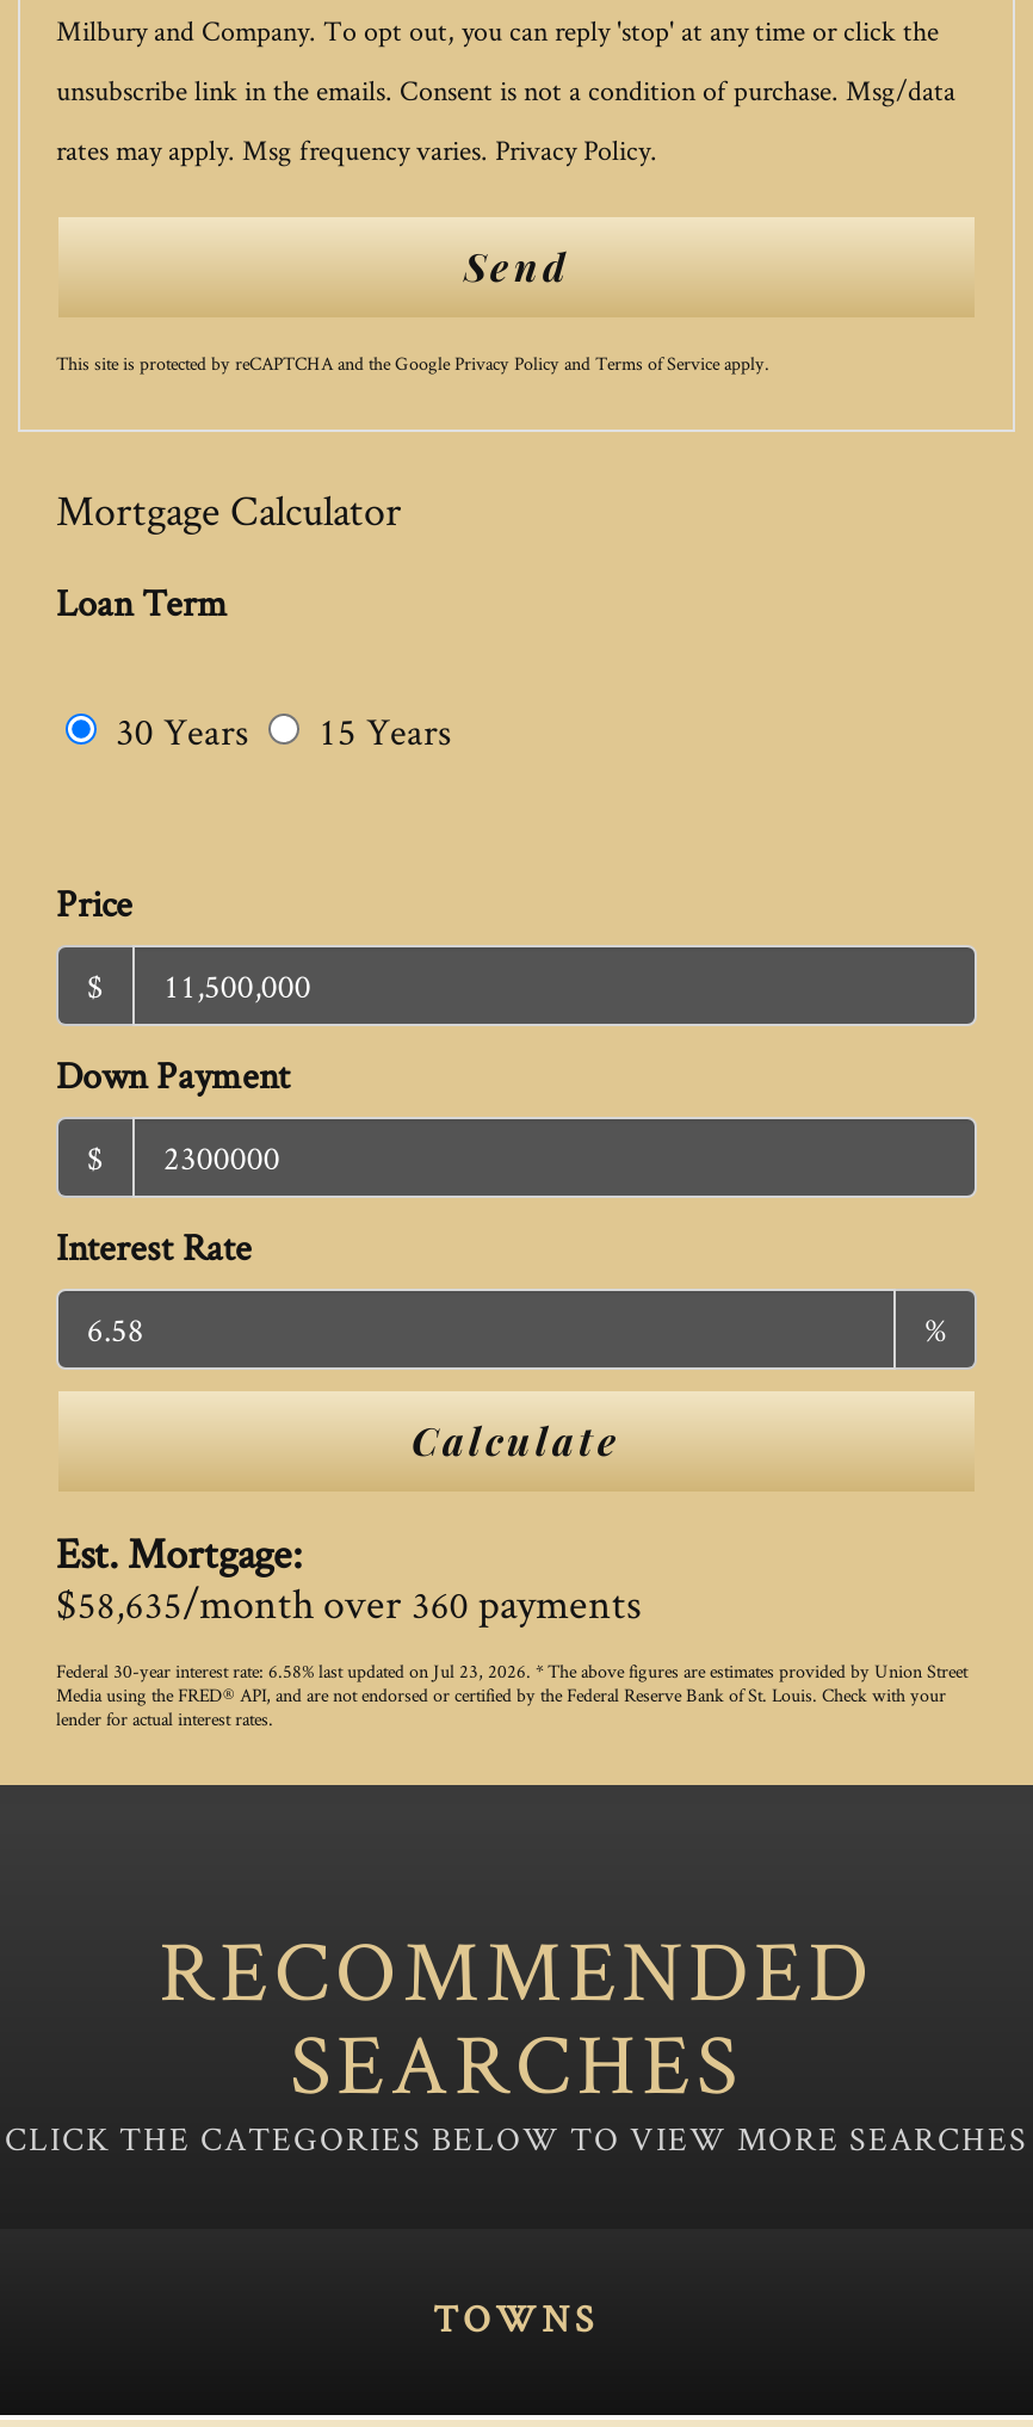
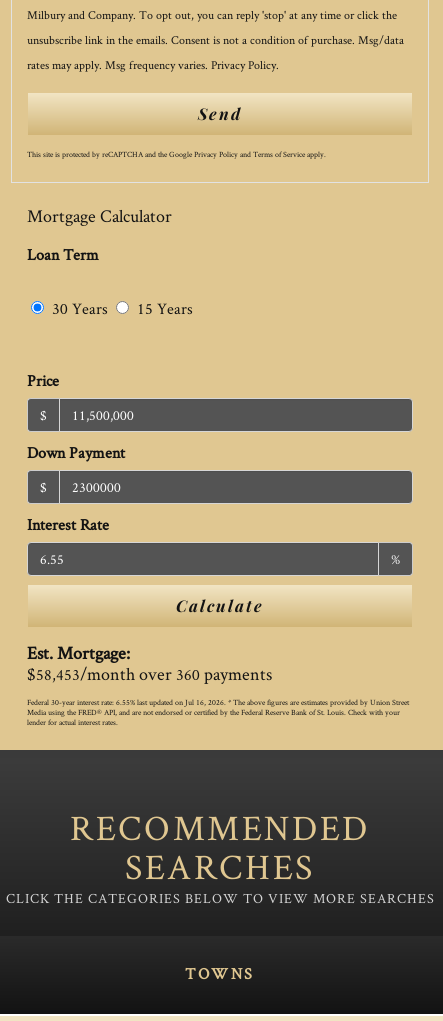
[56,1575,641,1630] $58,635/month over 360 payments -> [27,662,272,685] $58,453/month over 360 payments
[56,1659,967,1683] Federal 30-year interest rate: 6.58% last updated on Jul 23, 2026. * The above figures are estimates provided by Union Street -> [27,697,409,707] Federal 30-year interest rate: 6.55% last updated on Jul 16, 2026. * The above figures are estimates provided by Union Street

